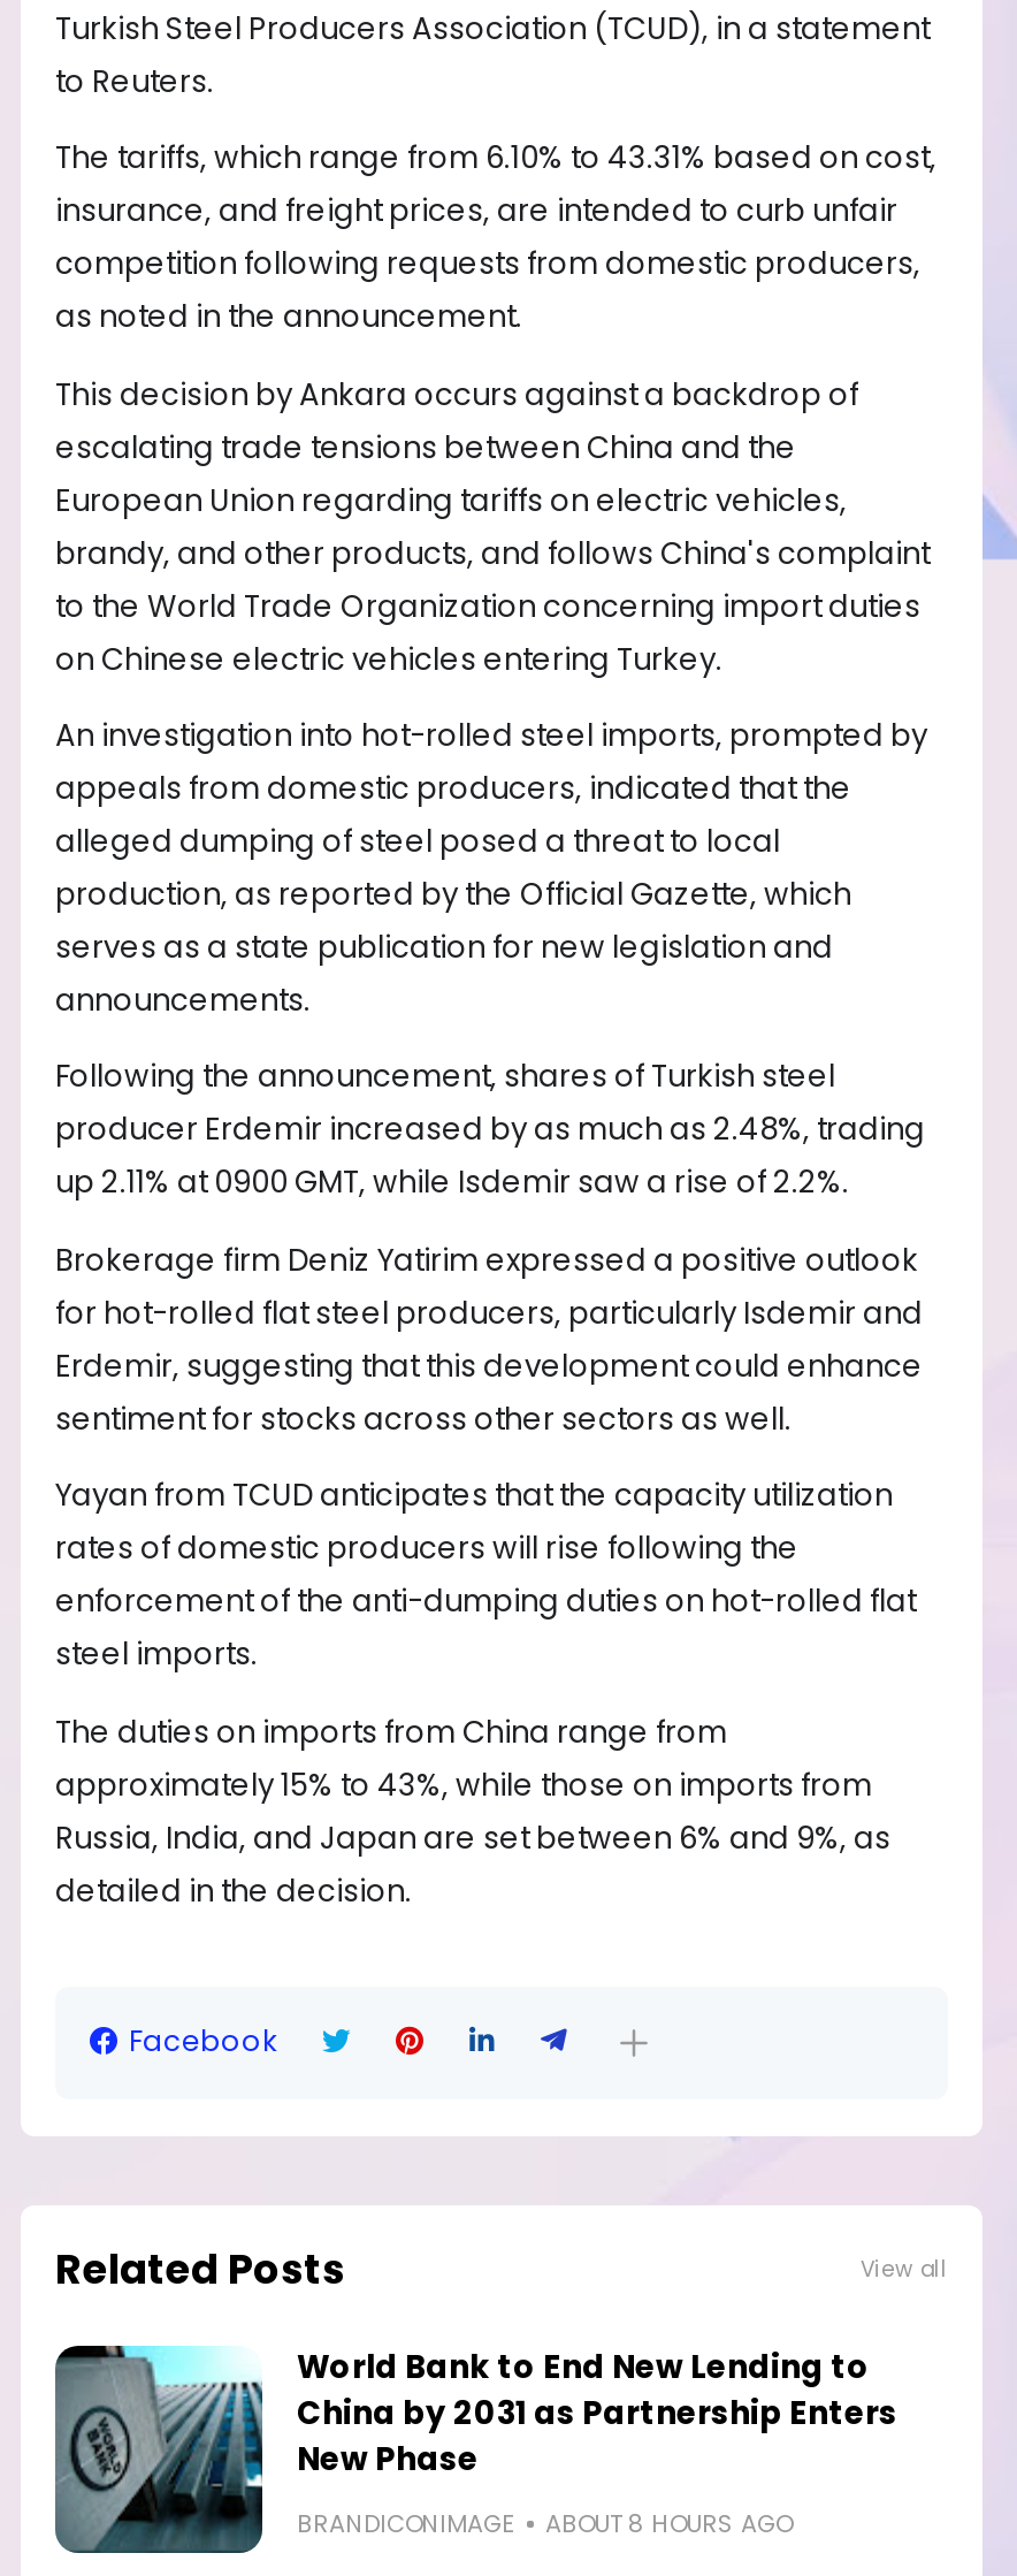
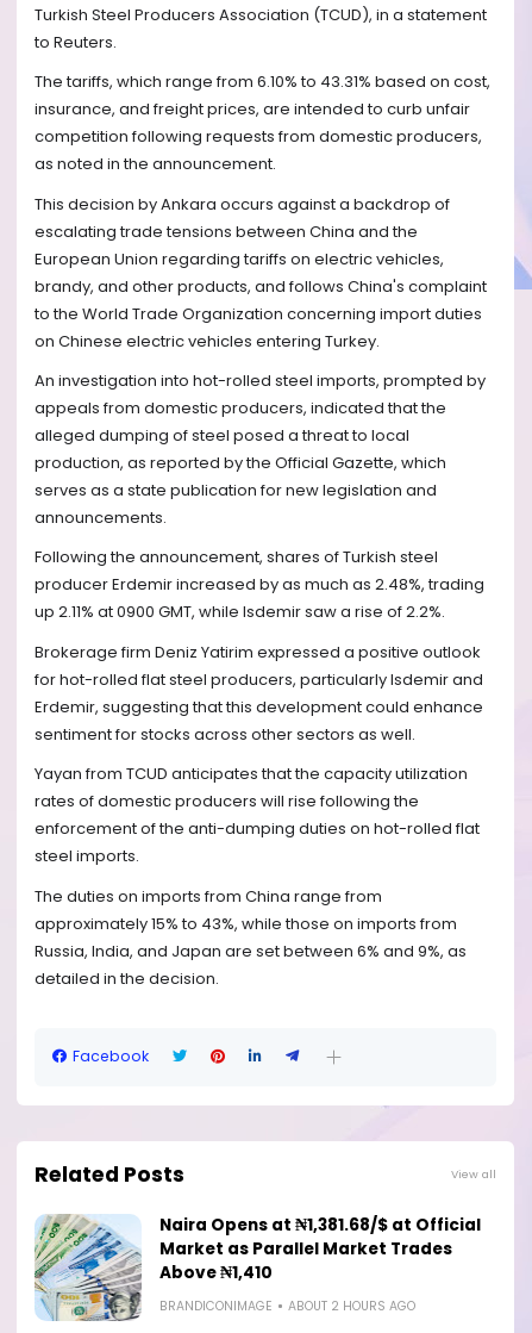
[53,2343,897,2555] [image] | World Bank to End New Lending to | China by 2031 as Partnership Enters | New Phase -> [33,1214,481,1322] [image] | Naira Opens at ₦1,381.68/$ at Official | Market as Parallel Market Trades | Above ₦1,410
[545,2507,792,2541] ABOUT 8 HOURS AGO -> [288,1297,415,1315] ABOUT 2 HOURS AGO

